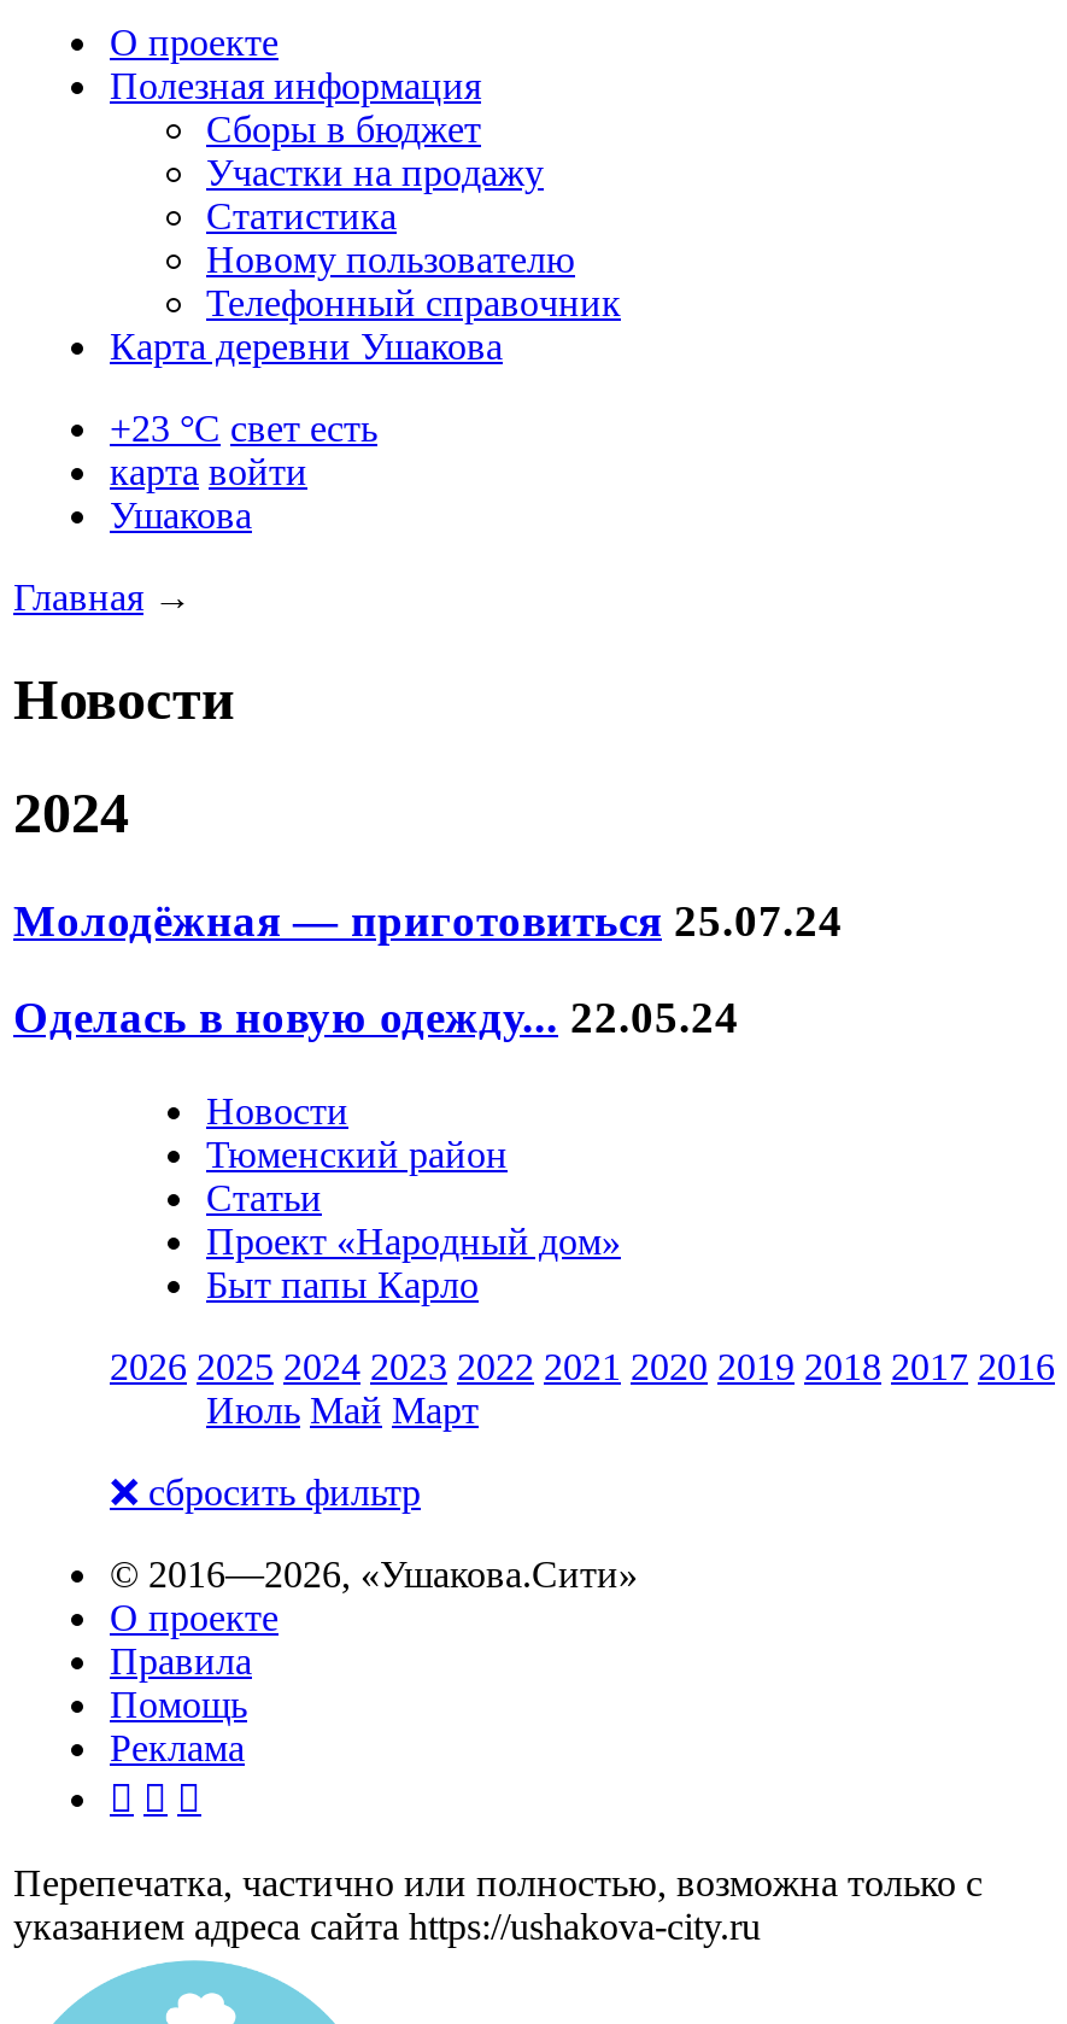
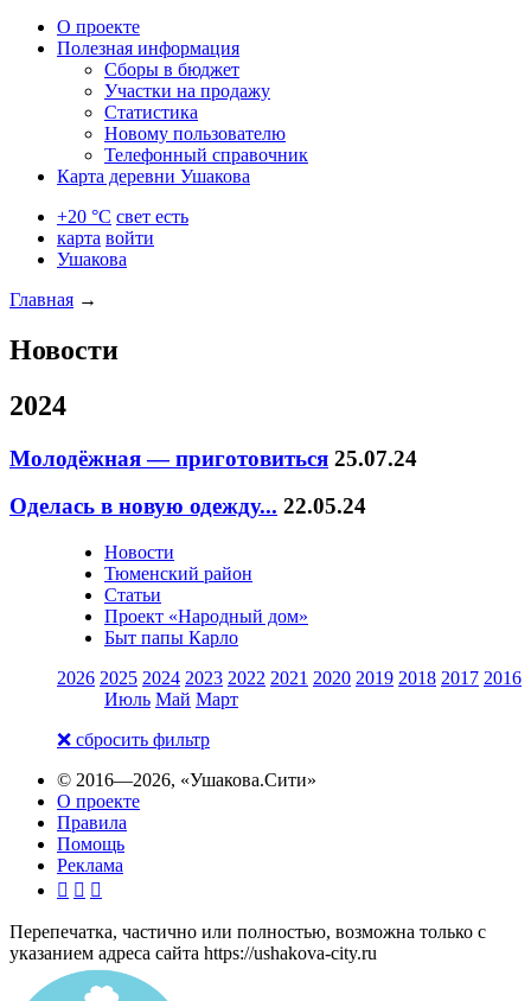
[110,408,377,449] +23 °C свет есть -> [57,206,188,227] +20 °C свет есть

